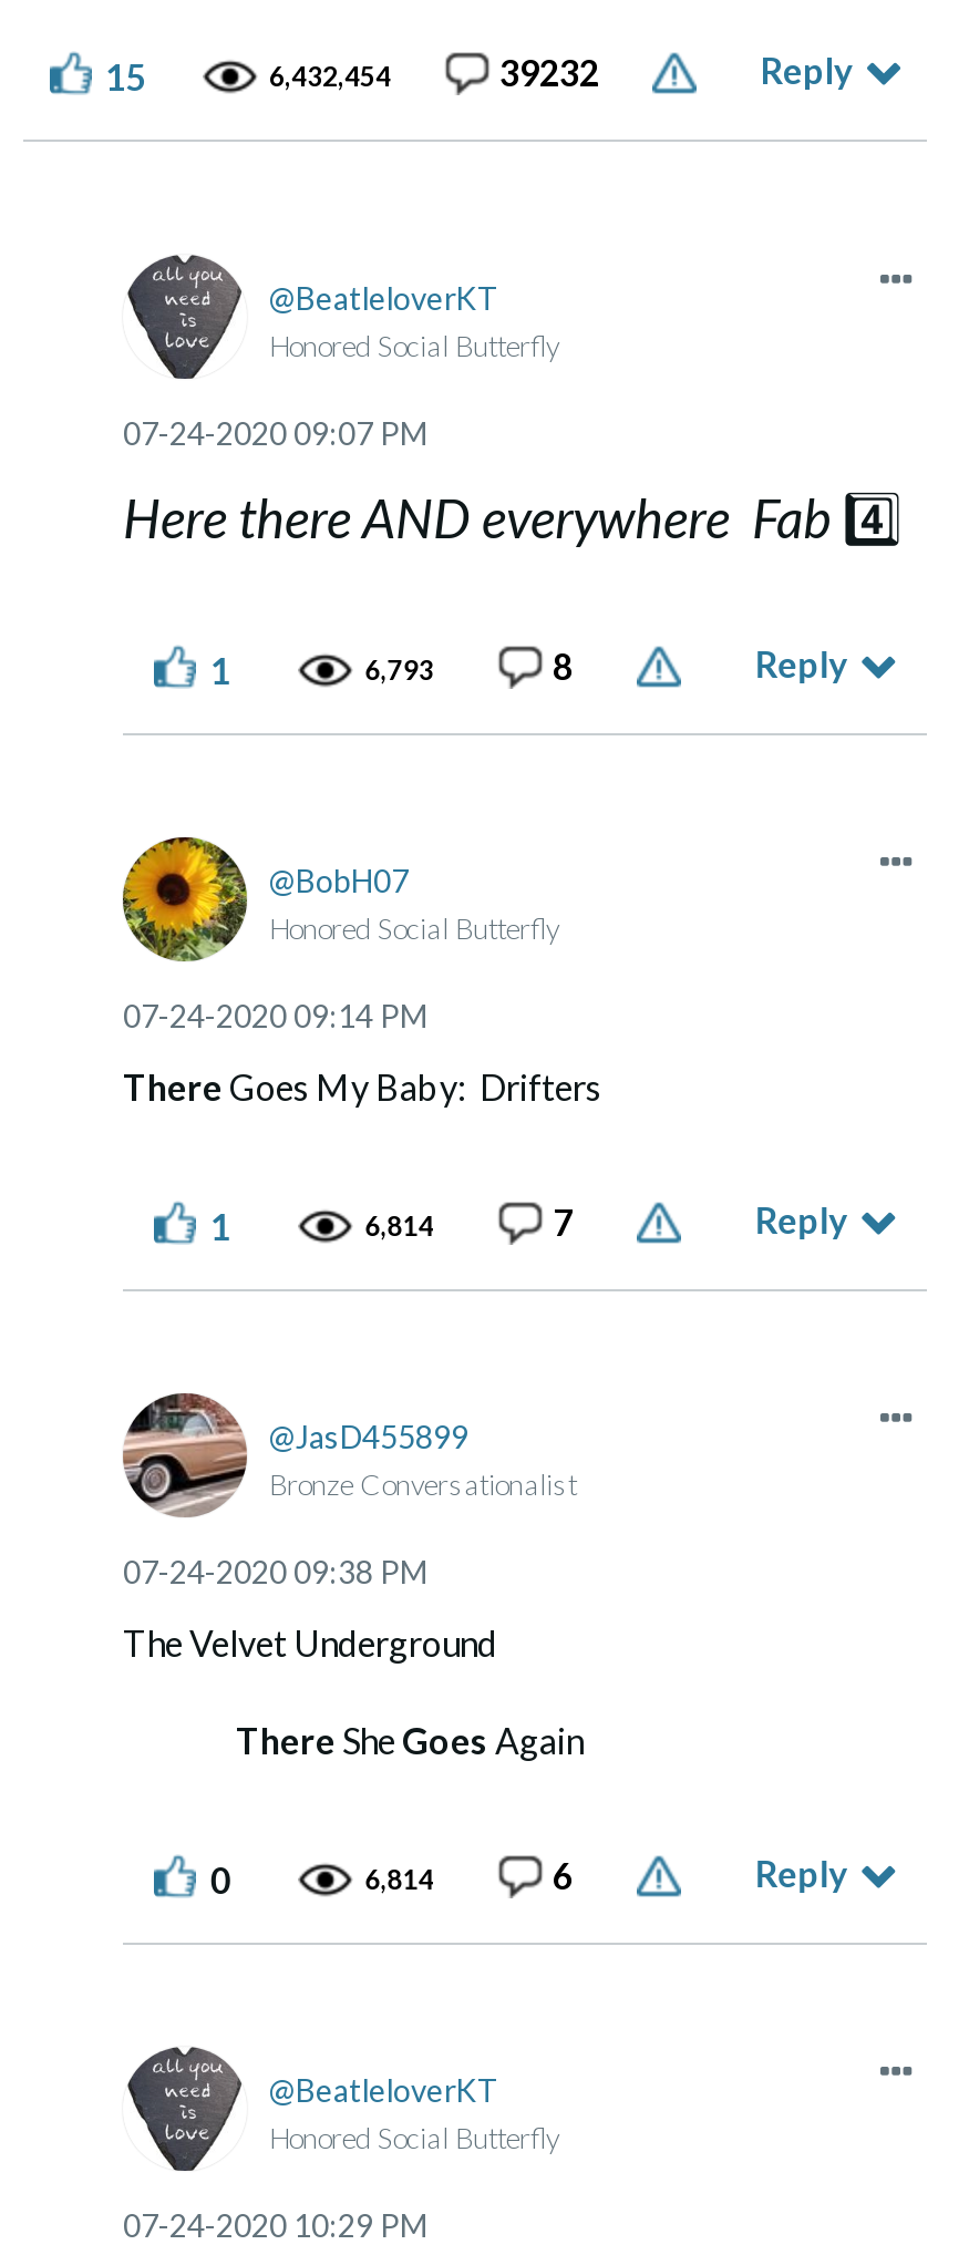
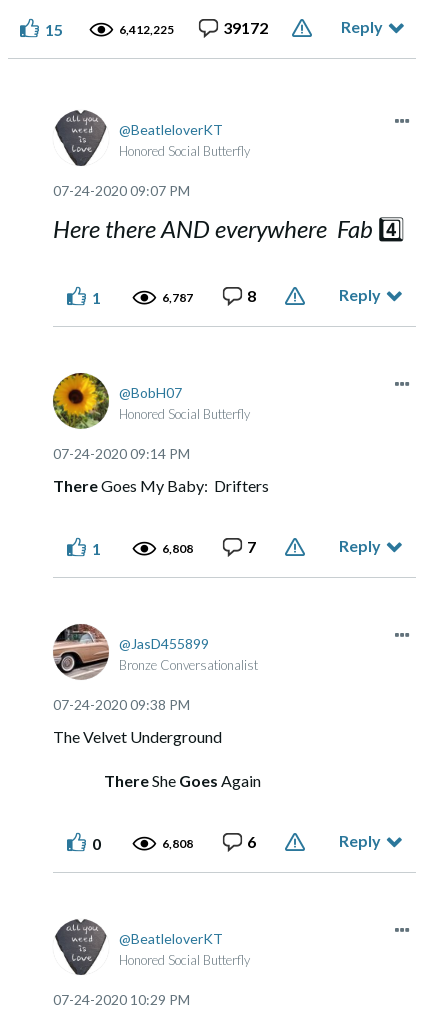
[269,59,391,92] 6,432,454 -> [119,22,174,37] 6,412,225
[499,50,599,92] 39232 -> [223,18,268,37] 39172
[365,653,433,686] 6,793 -> [162,290,193,305] 6,787
[365,1209,433,1242] 6,814 -> [162,541,193,556] 6,808
[365,1862,433,1895] 6,814 -> [162,836,193,851] 6,808

